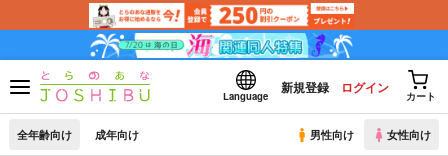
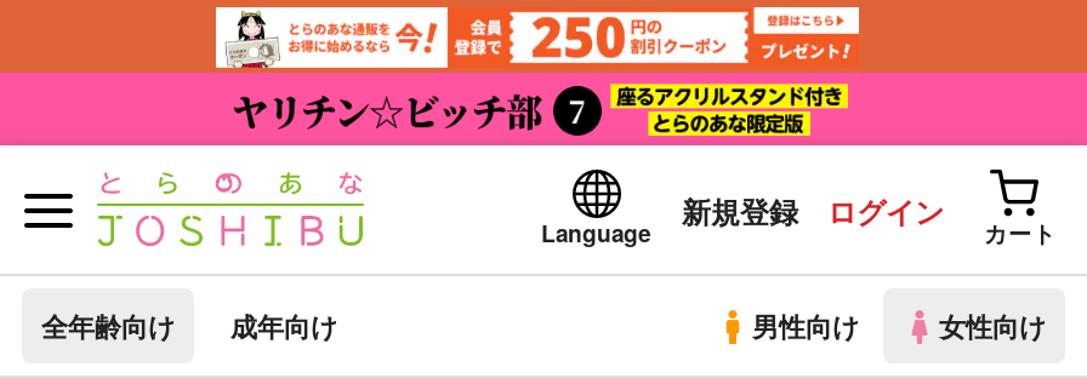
[3,29,445,61] [image] -> [7,70,1080,148] [image]

